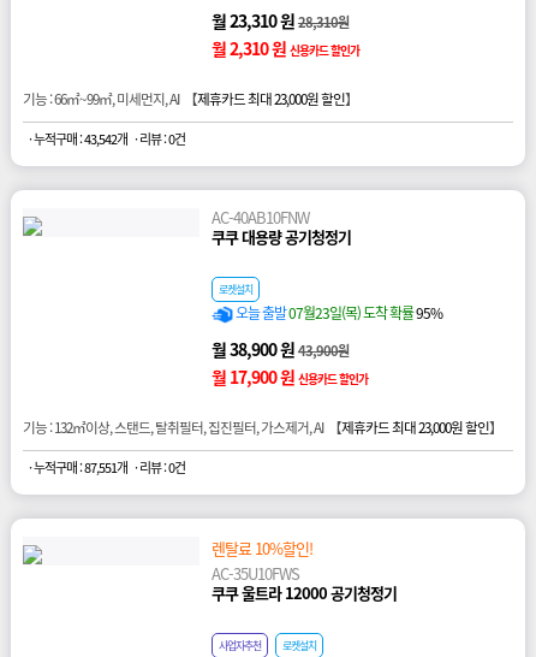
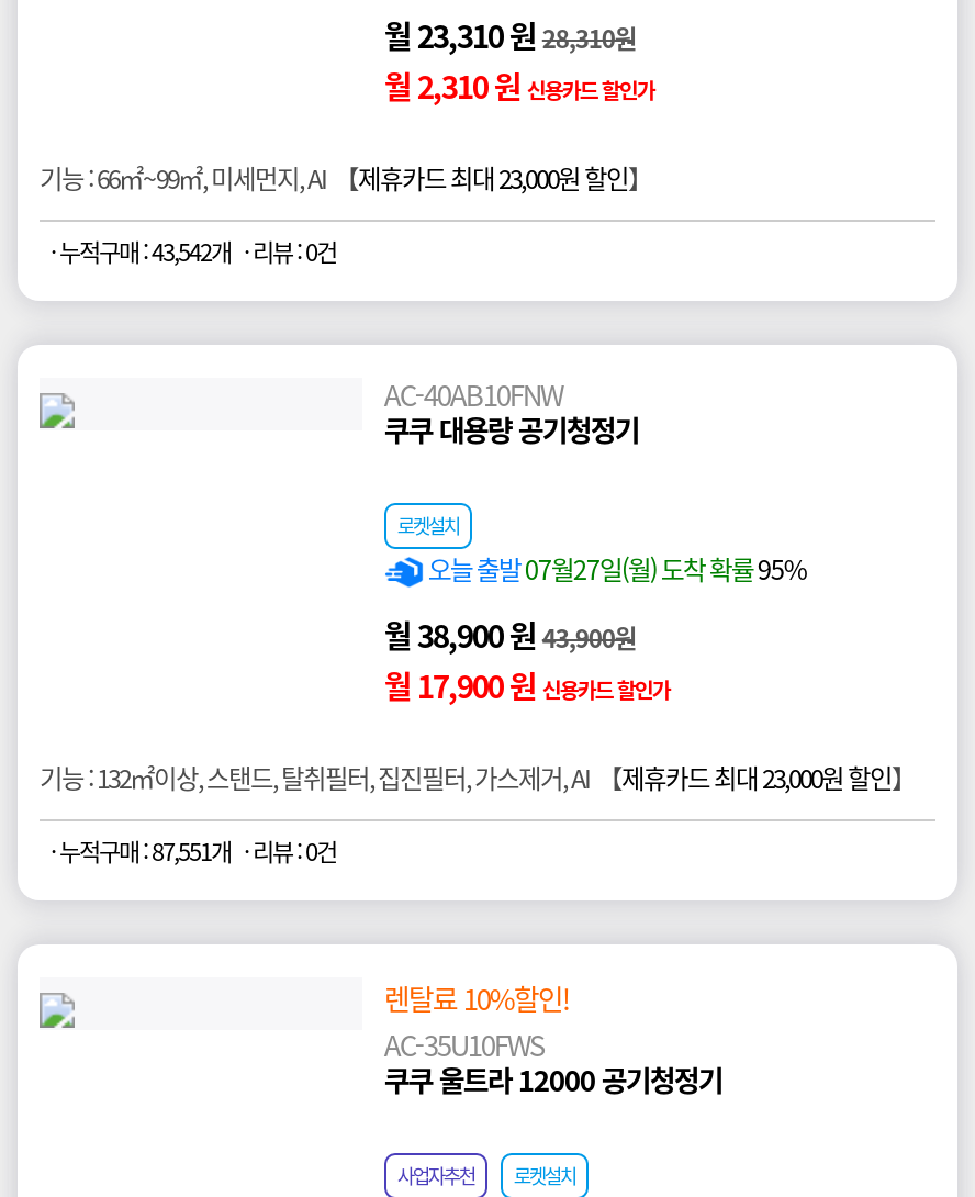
[235,302,442,323] 오늘 출발 07월23일(목) 도착 확률95% -> [428,550,806,587] 오늘 출발 07월27일(월) 도착 확률95%

